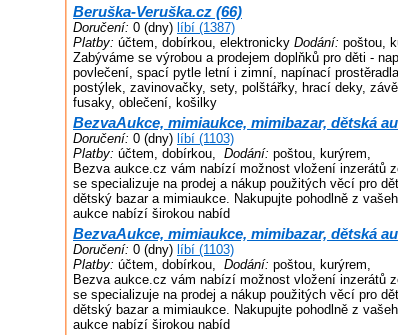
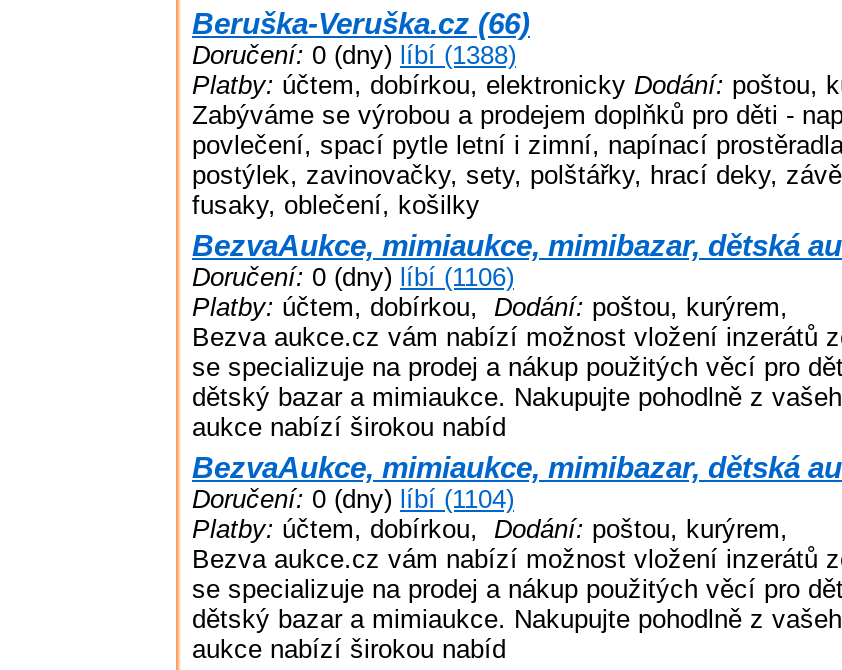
[73,20,235,35] Doručení: 0 (dny) líbí (1387) -> [192,40,516,70] Doručení: 0 (dny) líbí (1388)
[73,131,234,146] Doručení: 0 (dny) líbí (1103) -> [192,262,514,292] Doručení: 0 (dny) líbí (1106)
[73,242,234,257] Doručení: 0 (dny) líbí (1103) -> [192,484,514,514] Doručení: 0 (dny) líbí (1104)

